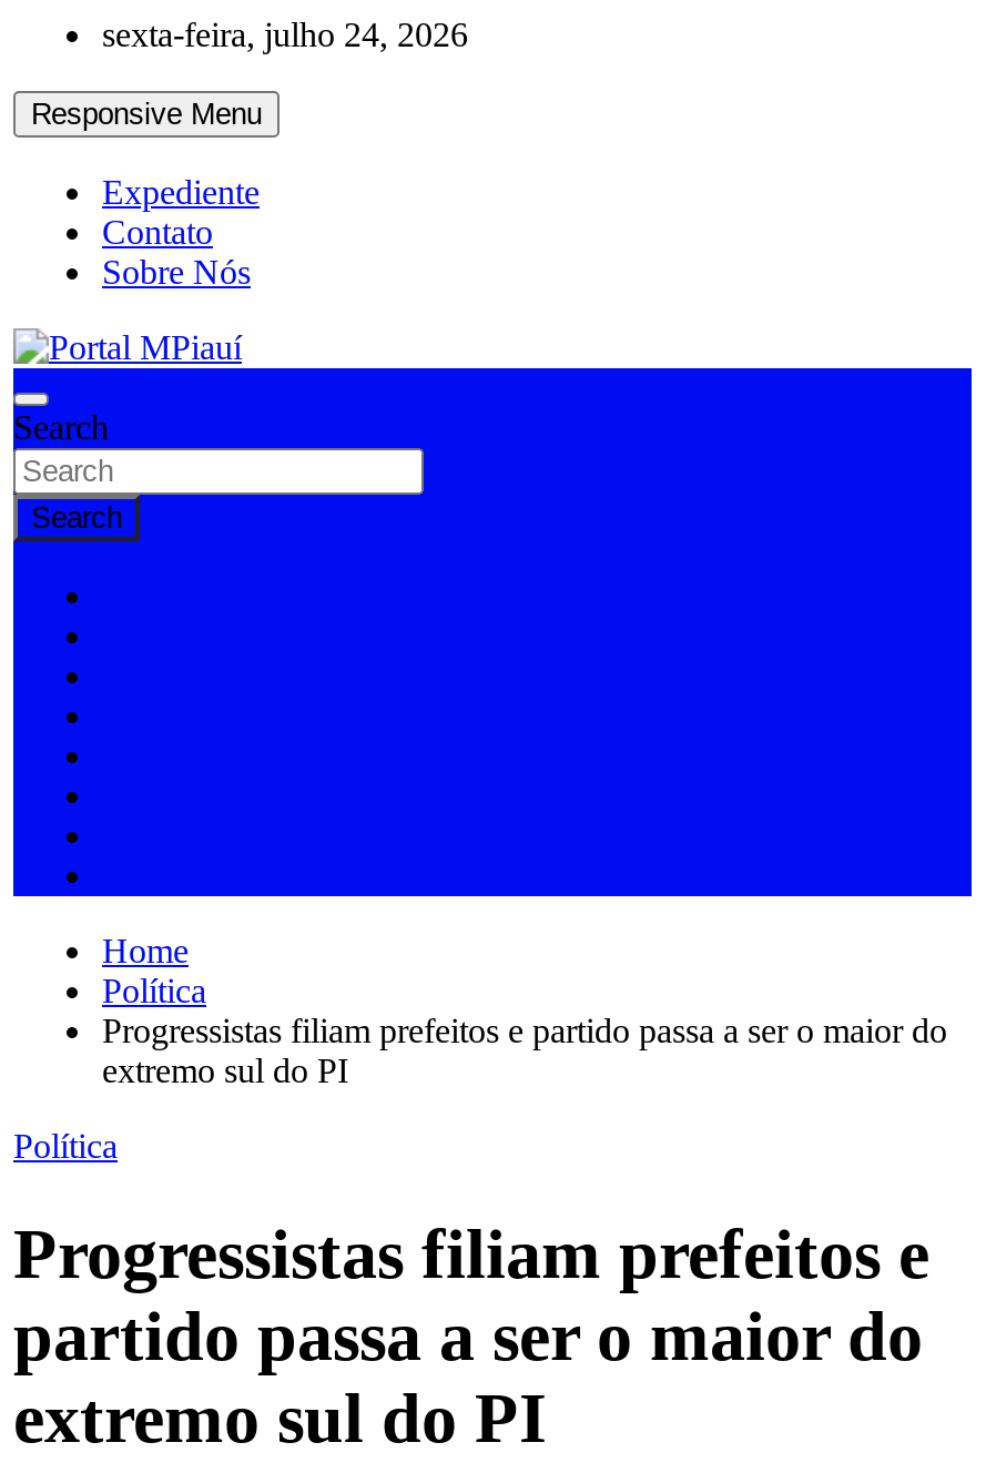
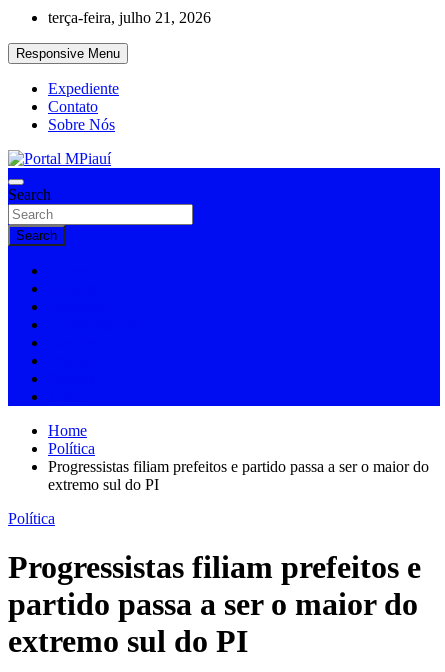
[102,16,468,53] sexta-feira, julho 24, 2026 -> [48,9,211,26] terça-feira, julho 21, 2026

